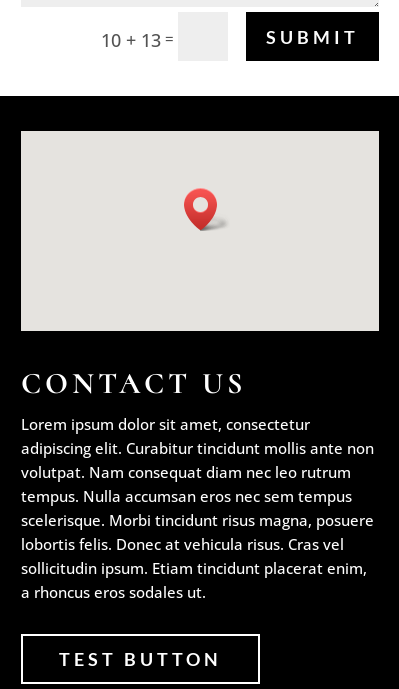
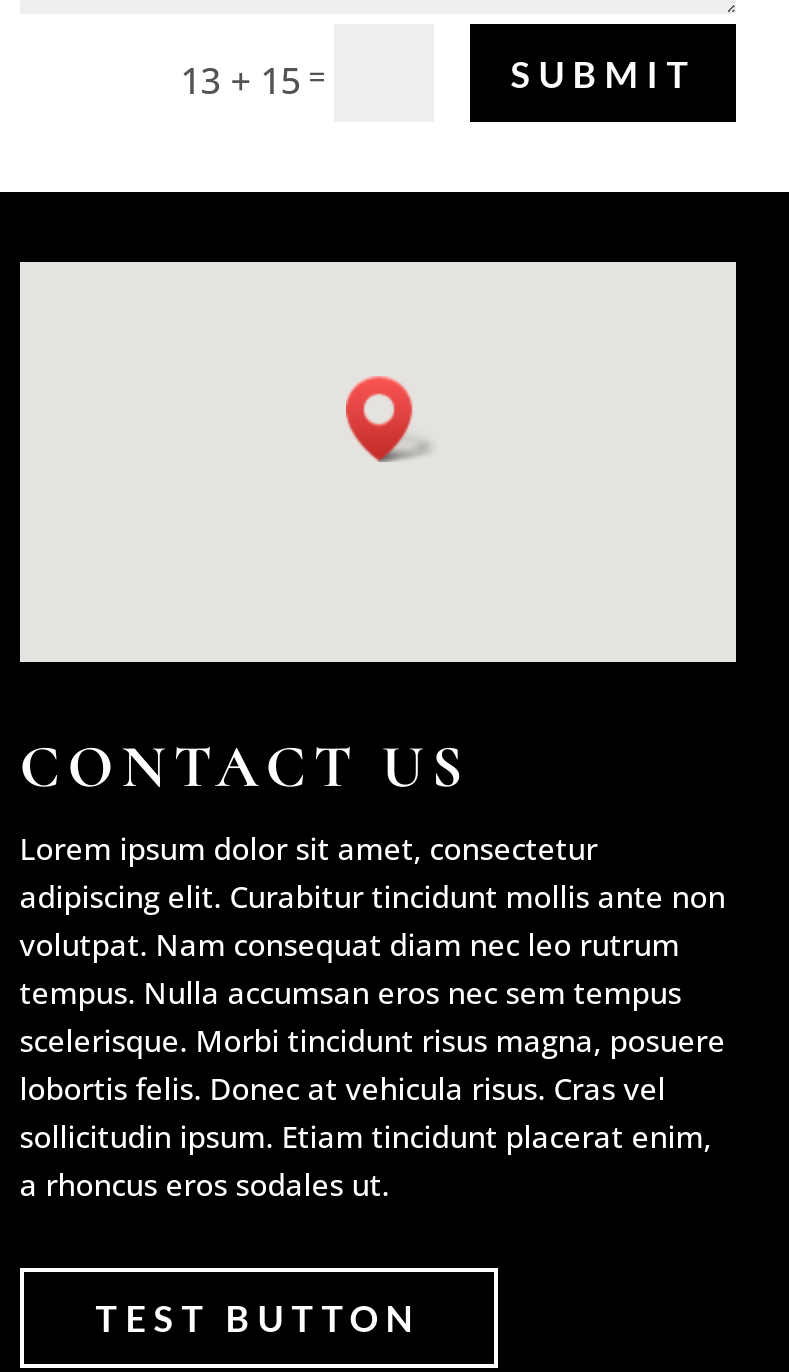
[101,28,178,52] 10 + 13 = -> [180,57,334,105] 13 + 15 =

